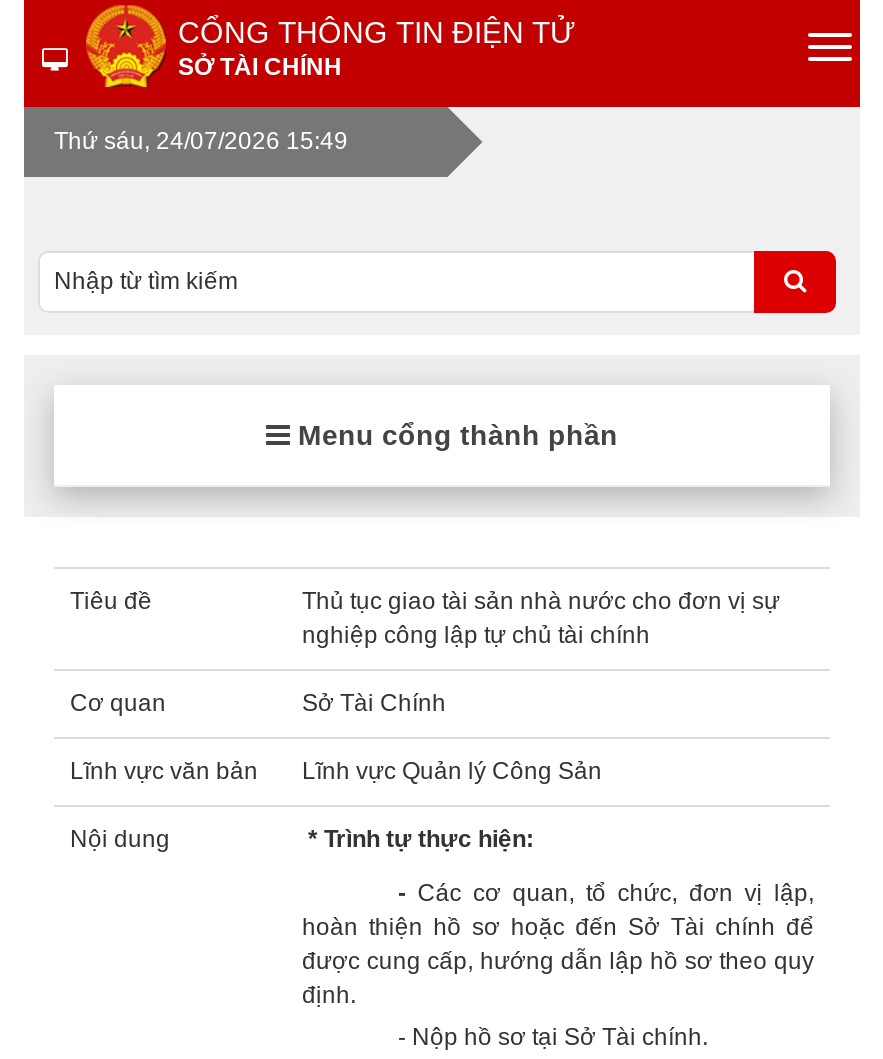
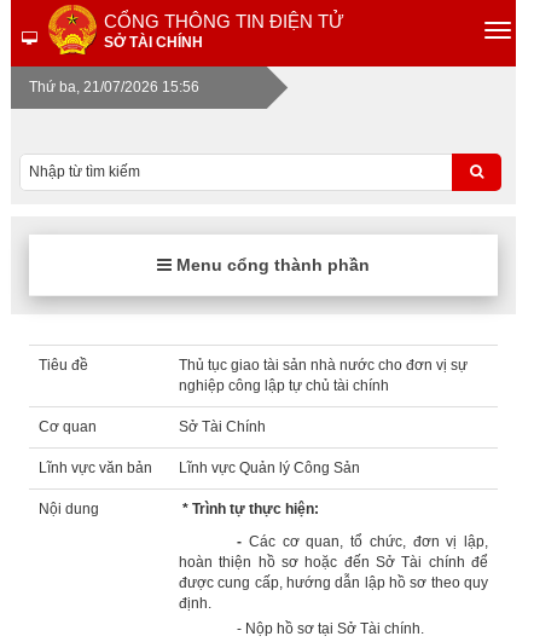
[54,127,348,155] Thứ sáu, 24/07/2026 15:49 -> [29,79,199,96] Thứ ba, 21/07/2026 15:56

